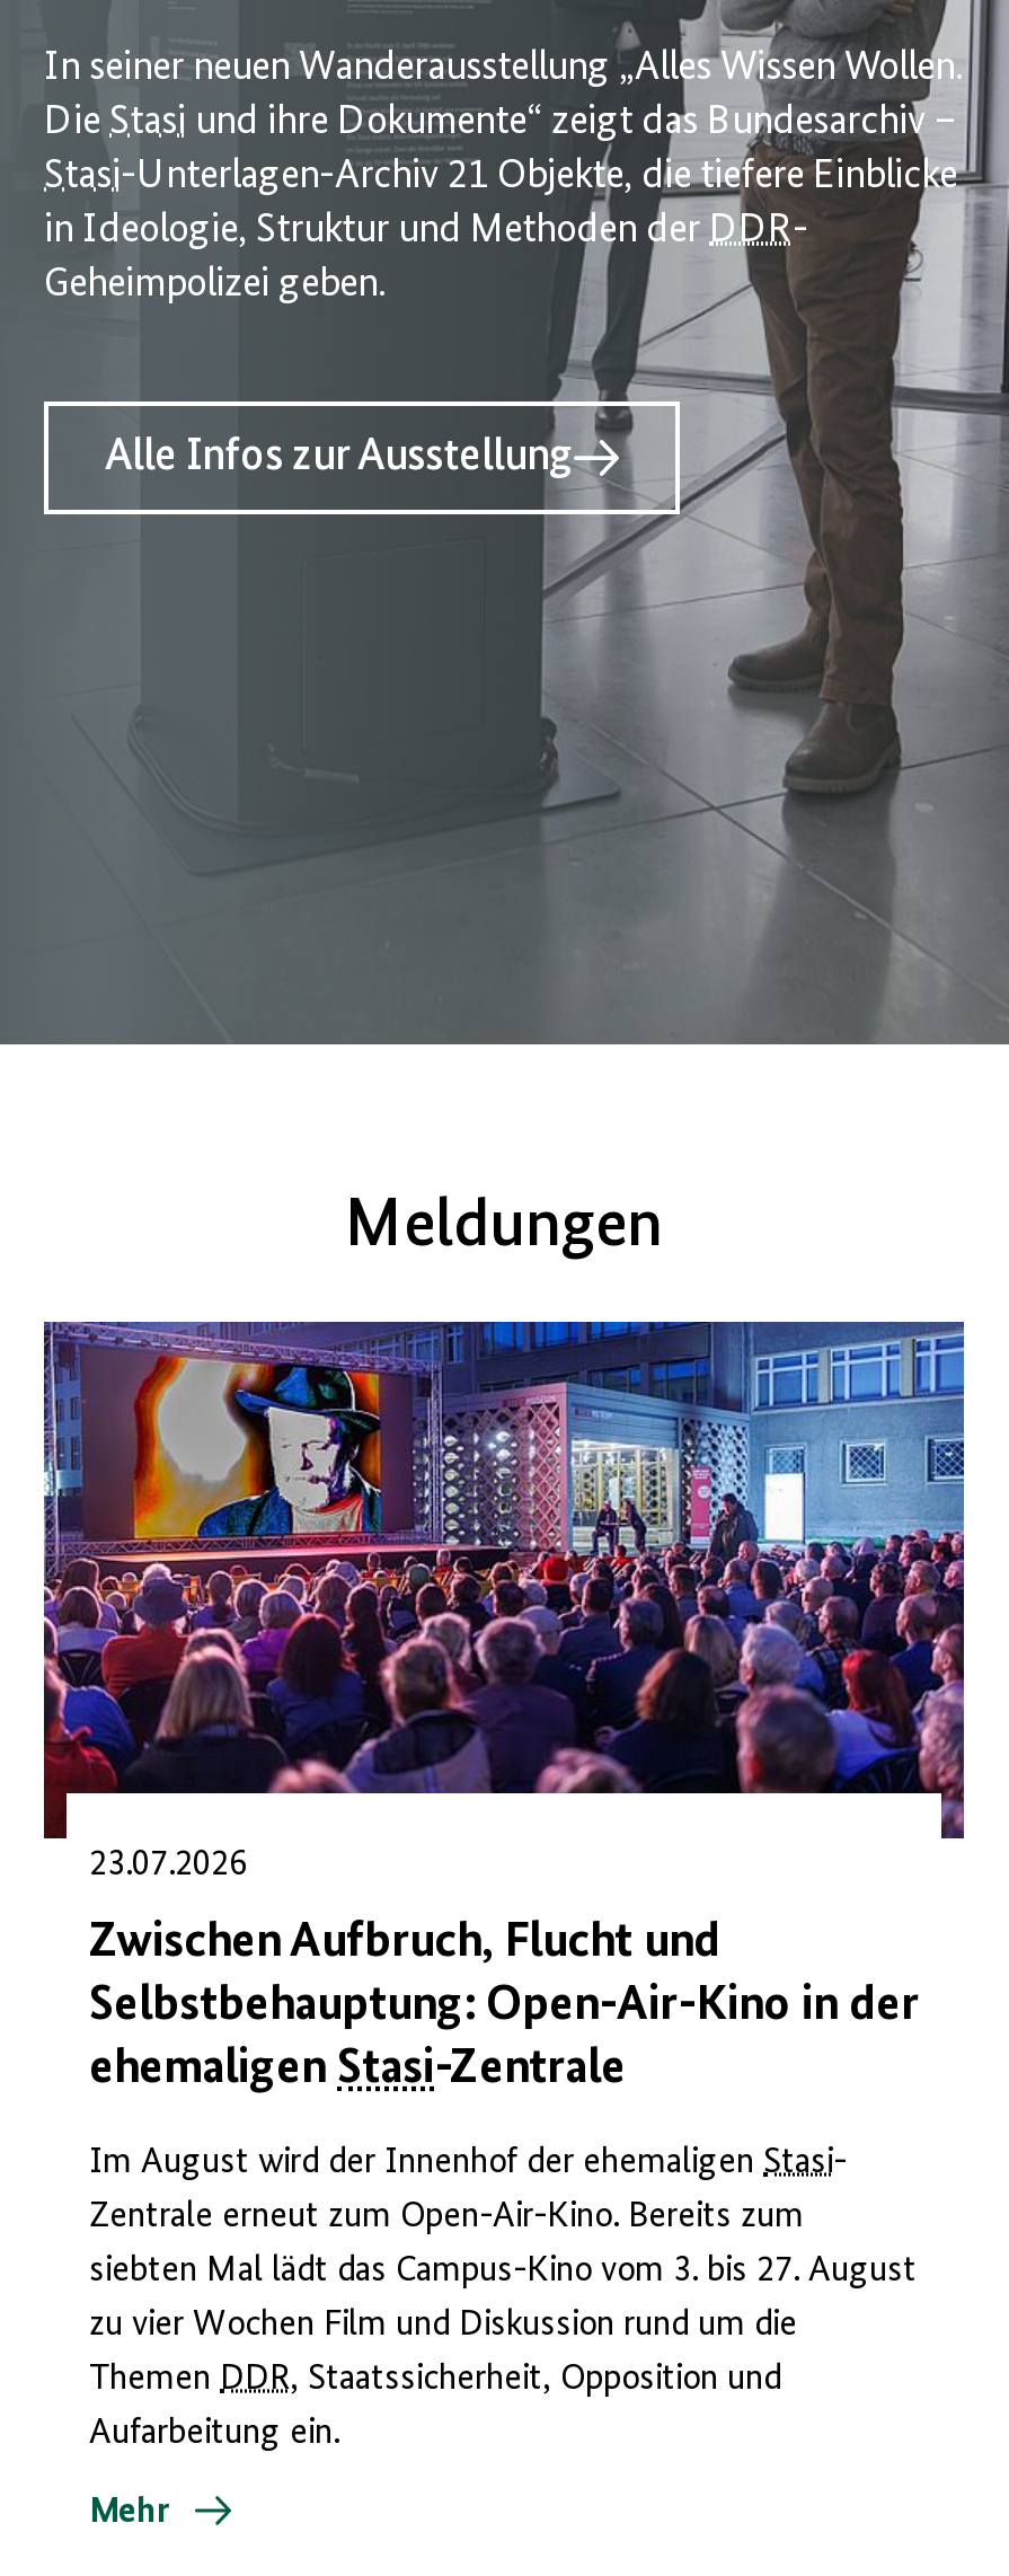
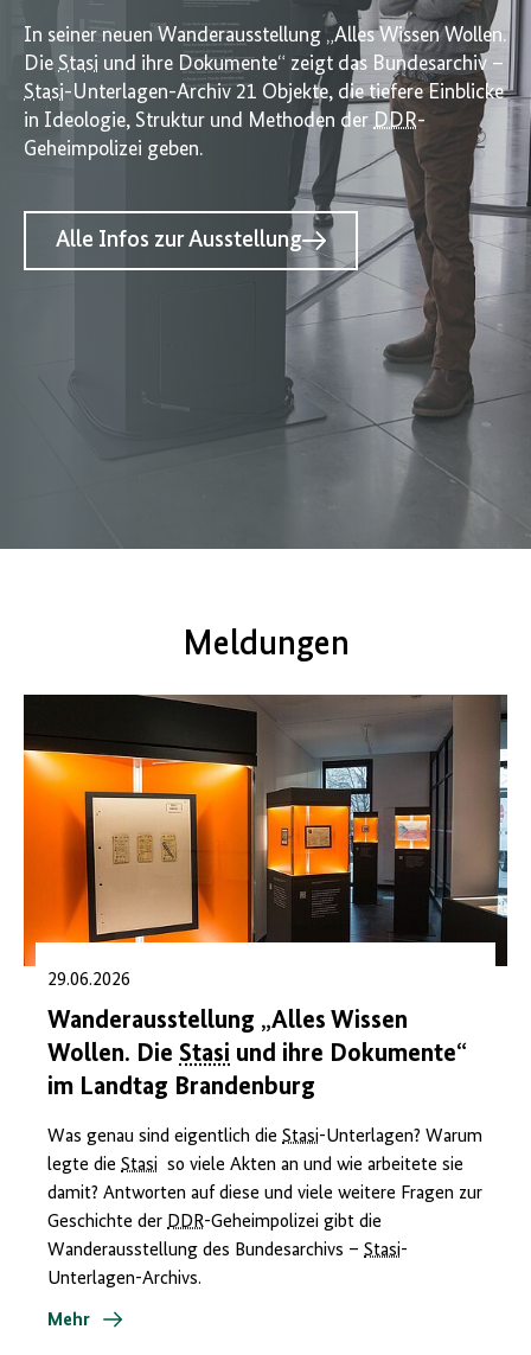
[42,1320,966,1884] [image] | 23.07.2026 -> [23,694,508,990] [image] | 29.06.2026
[89,1918,919,2094] Zwischen Aufbruch, Flucht und | Selbstbehauptung: Open-Air-Kino in der | ehemaligen Stasi-Zentrale -> [47,1008,467,1100] Wanderausstellung „Alles Wissen | Wollen. Die Stasi und ihre Dokumente“ | im Landtag Brandenburg
[89,2146,847,2182] Im August wird der Innenhof der ehemaligen Stasi- -> [47,1128,482,1147] Was genau sind eigentlich die Stasi-Unterlagen? Warum
[89,2200,804,2236] Zentrale erneut zum Open-Air-Kino. Bereits zum -> [47,1156,463,1175] legte die Stasi so viele Akten an und wie arbeitete sie
[89,2254,917,2290] siebten Mal lädt das Campus-Kino vom 3. bis 27. August -> [47,1185,482,1204] damit? Antworten auf diese und viele weitere Fragen zur
[89,2308,797,2344] zu vier Wochen Film und Diskussion rund um die -> [47,1213,382,1232] Geschichte der DDR-Geheimpolizei gibt die
[89,2362,781,2398] Themen DDR, Staatssicherheit, Opposition und -> [47,1242,408,1261] Wanderausstellung des Bundesarchivs – Stasi-
[89,2417,339,2453] Aufarbeitung ein. -> [47,1270,201,1289] Unterlagen-Archivs.

